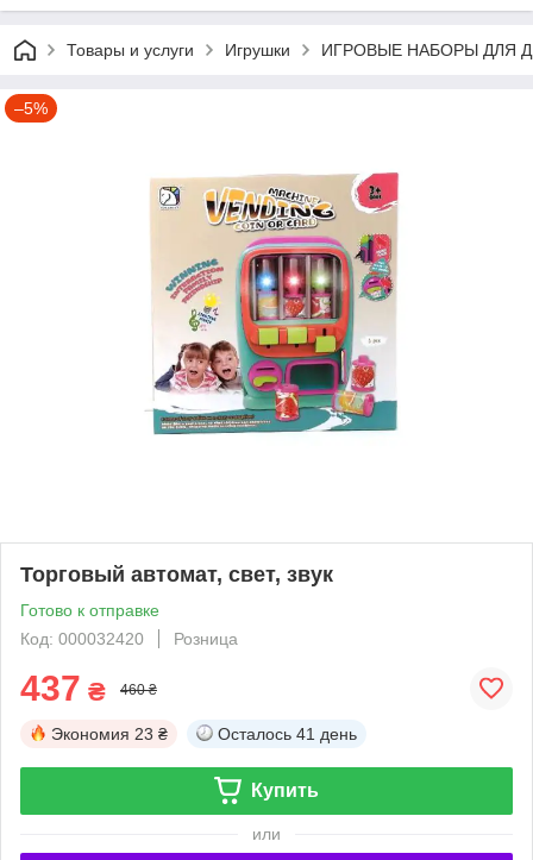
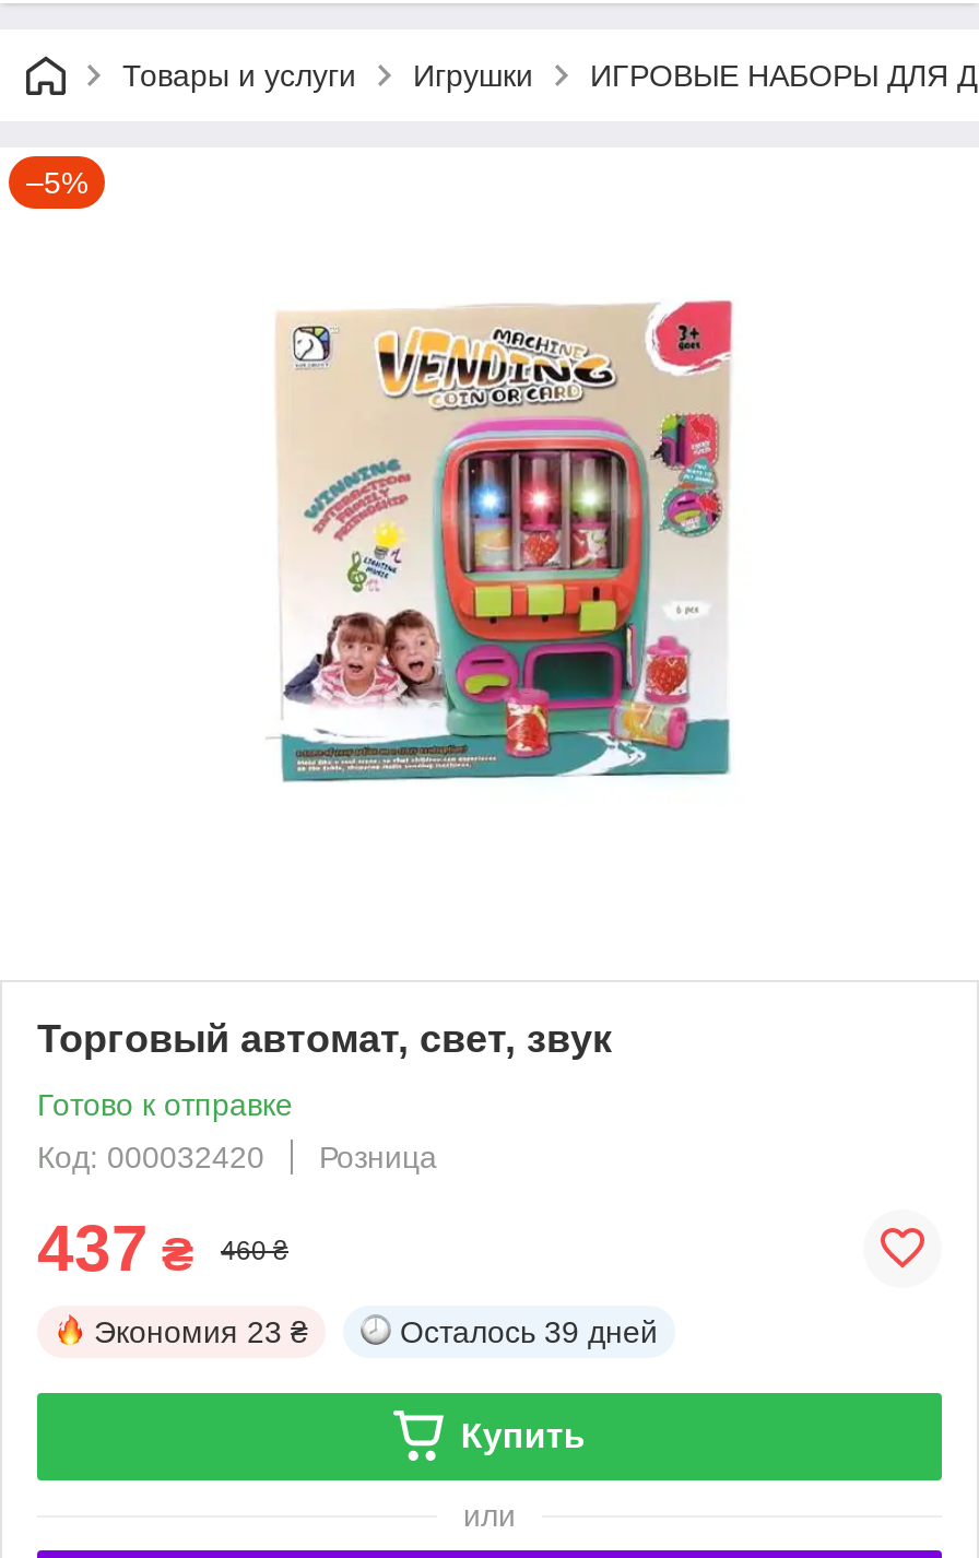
[218,724,357,743] Осталось 41 день -> [400,1314,658,1349] Осталось 39 дней

